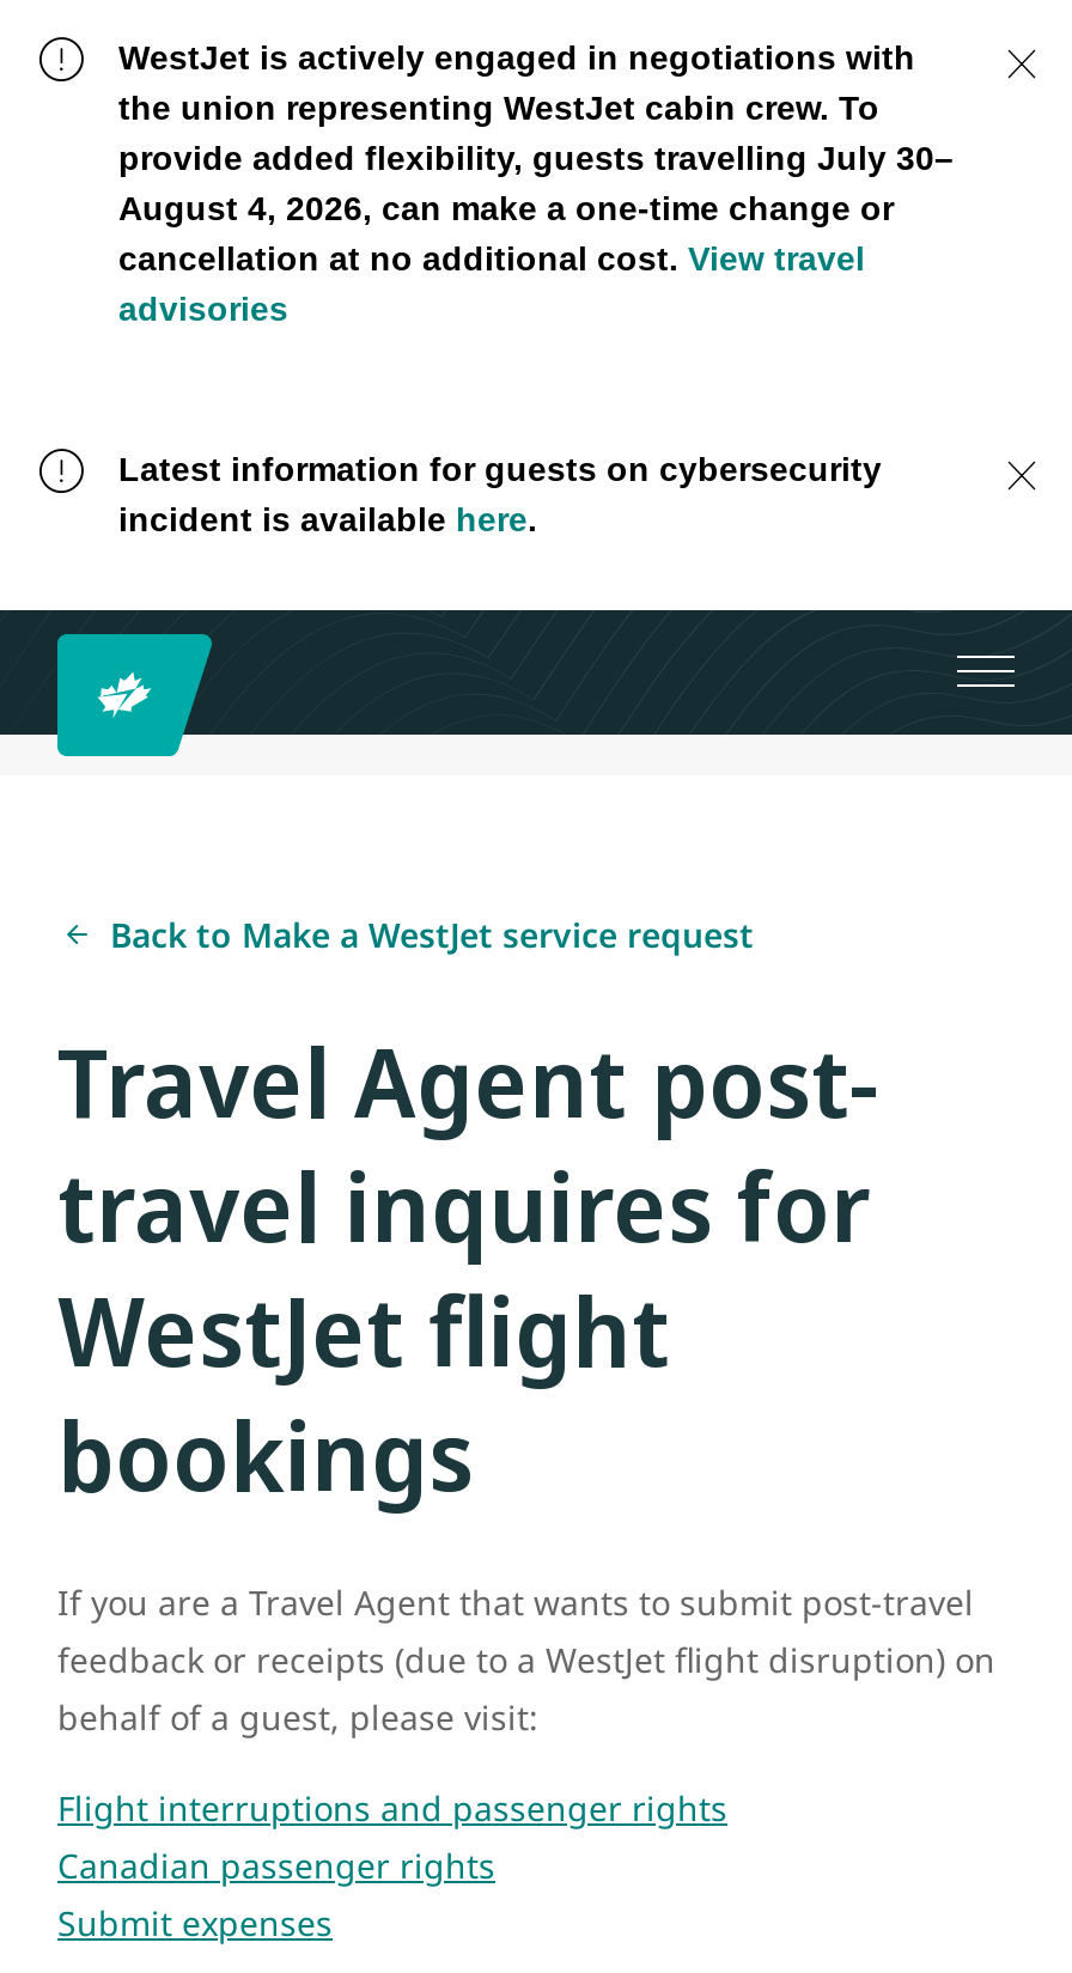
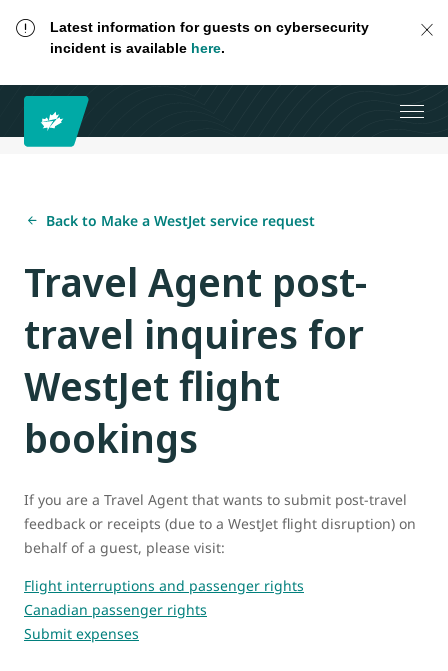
[118,38,954,328] WestJet is actively engaged in negotiations with | the union representing WestJet cabin crew. To | provide added flexibility, guests travelling July 30– | August 4, 2026, can make a one-time change or | cancellation at no additional cost. View travel | advisories -> none

